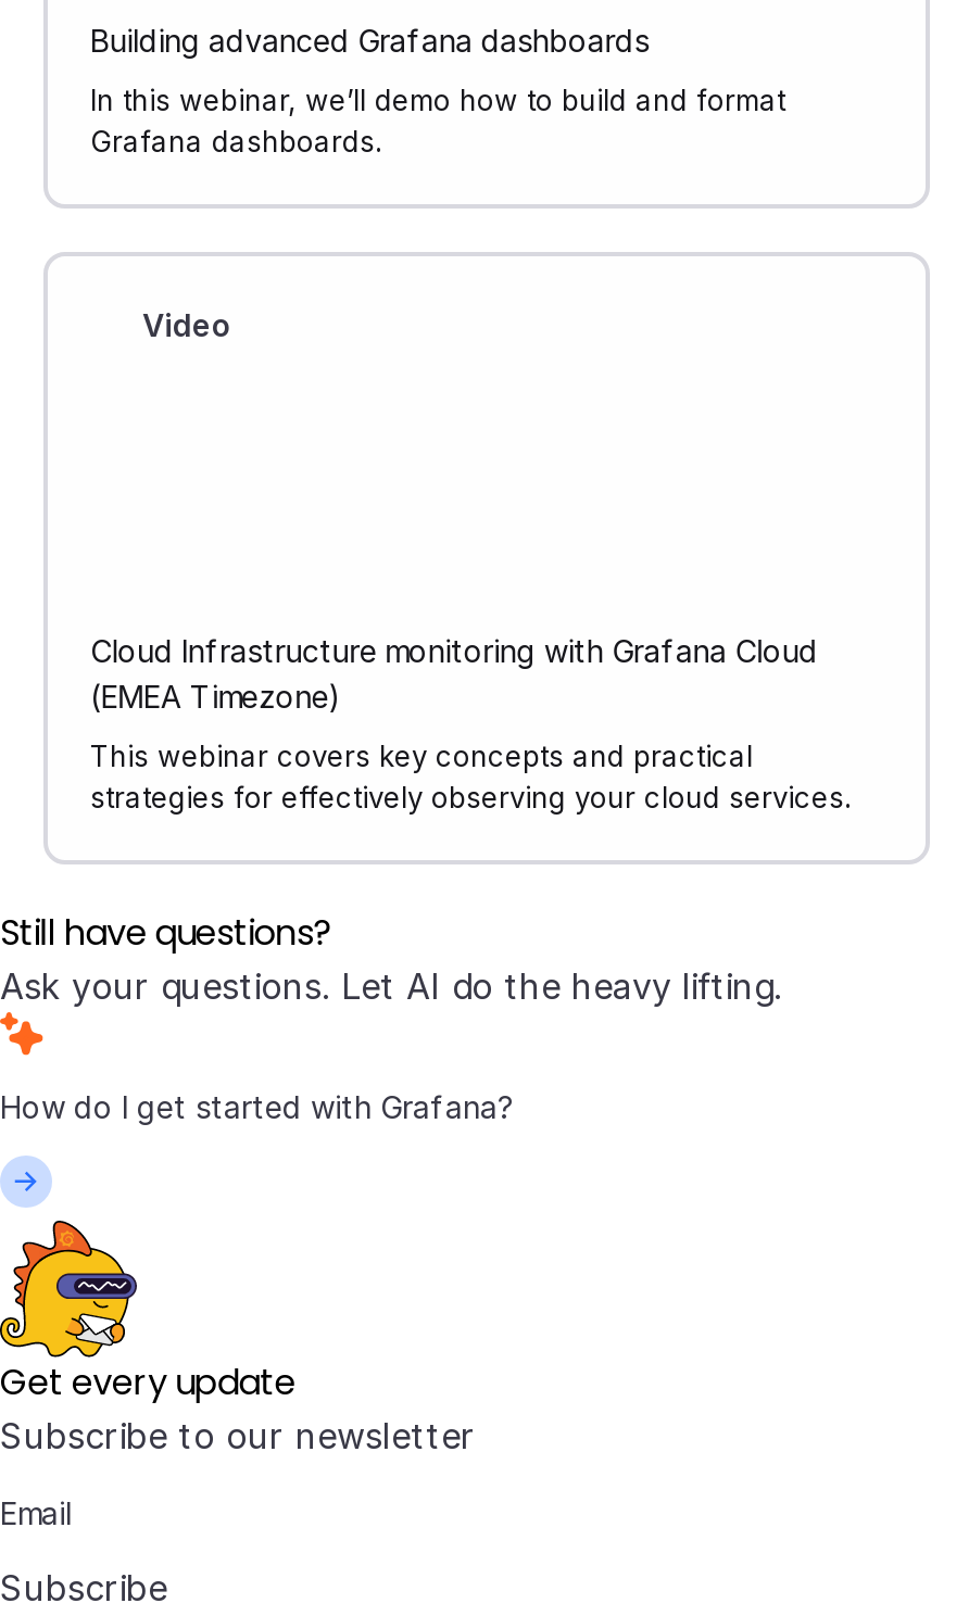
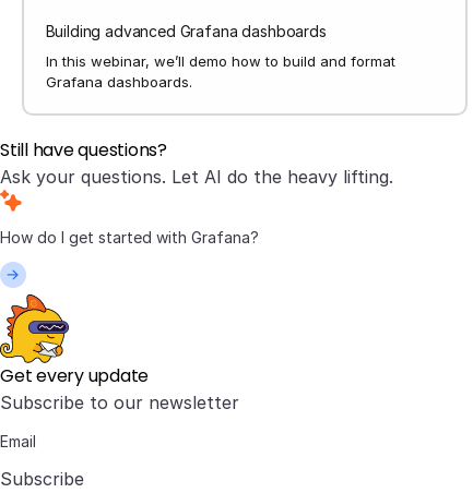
[142,306,231,343] Video -> none
[90,631,851,814] Cloud Infrastructure monitoring with Grafana Cloud | (EMEA Timezone) | This webinar covers key concepts and practical | strategies for effectively observing your cloud services. -> none

